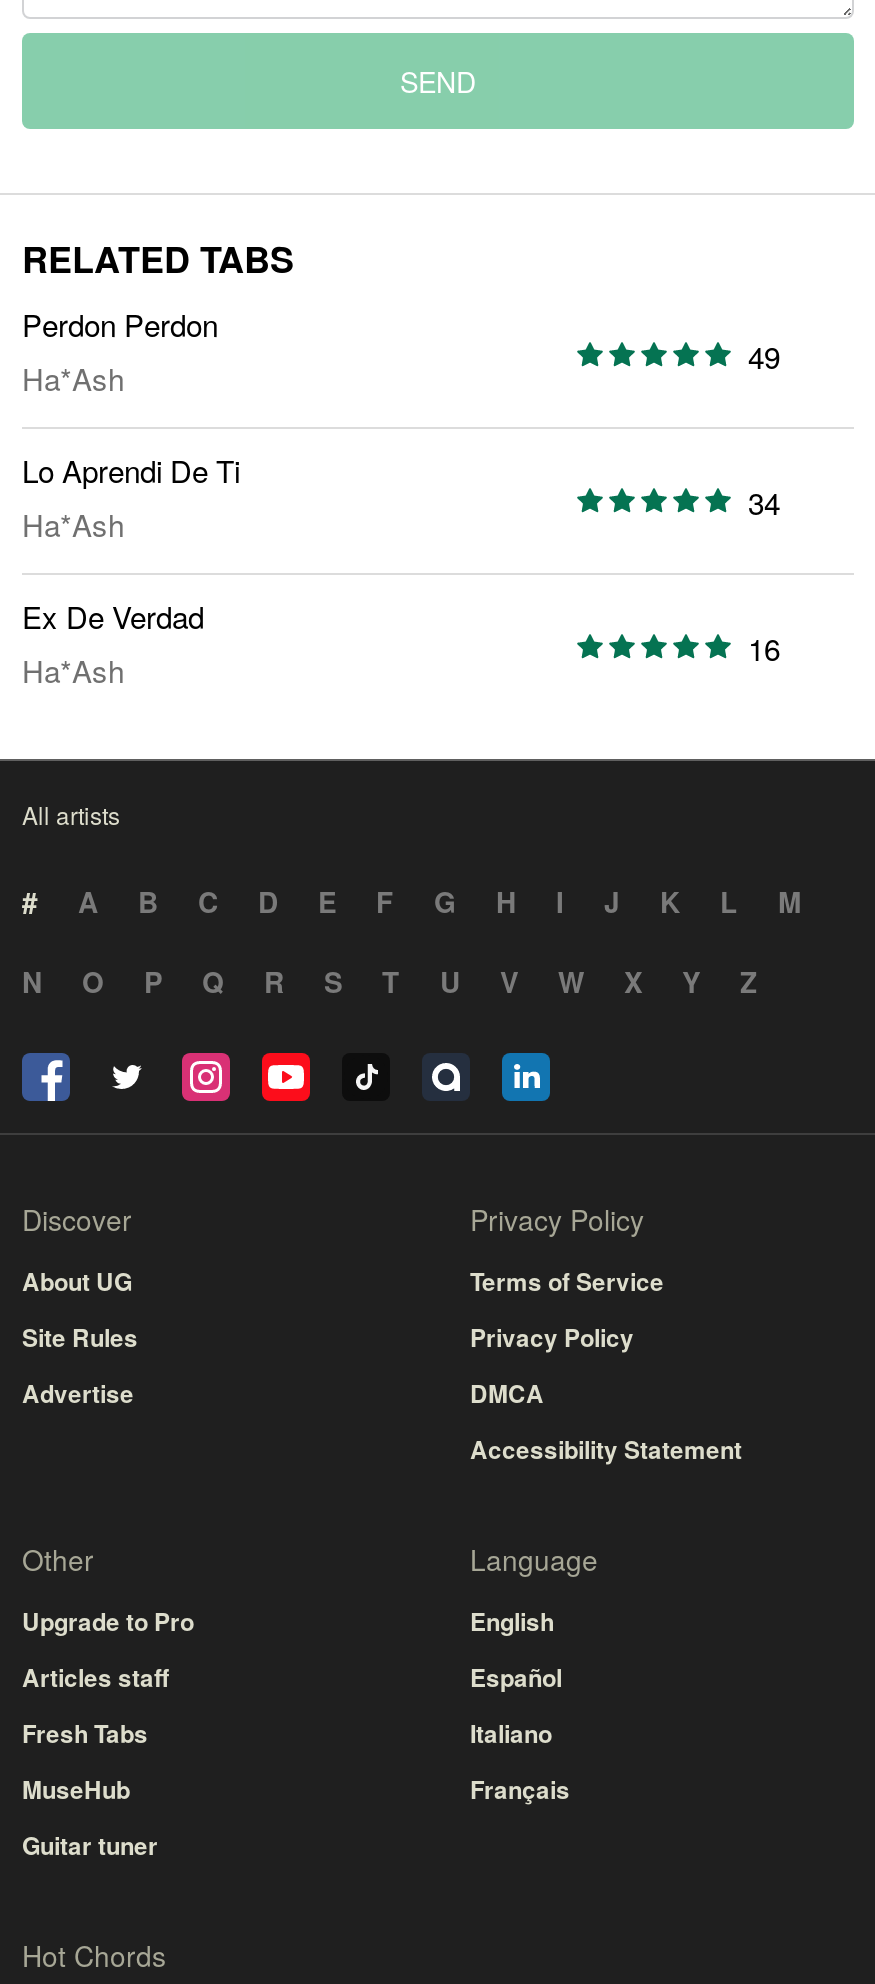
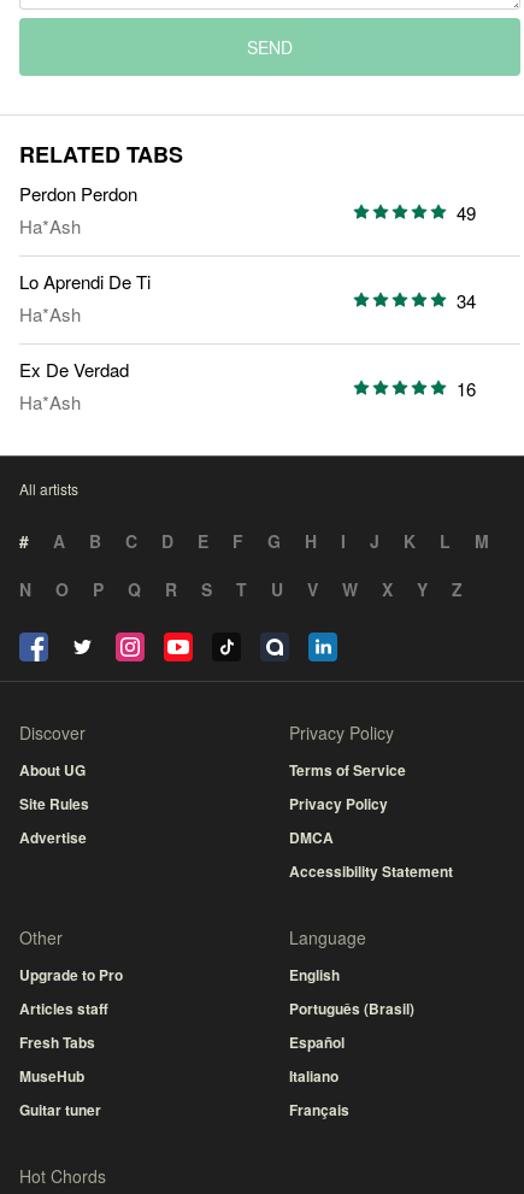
moved [470,1659,570,1807] -> [289,1032,349,1121]: Español | Italiano | Français
none -> [289,998,414,1020] Português (Brasil)

